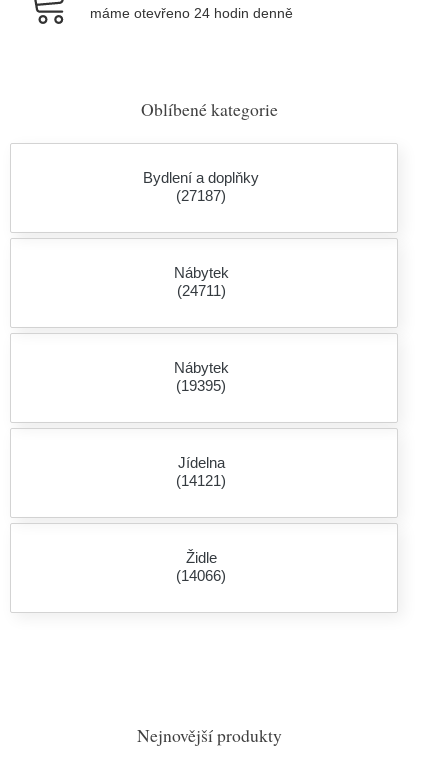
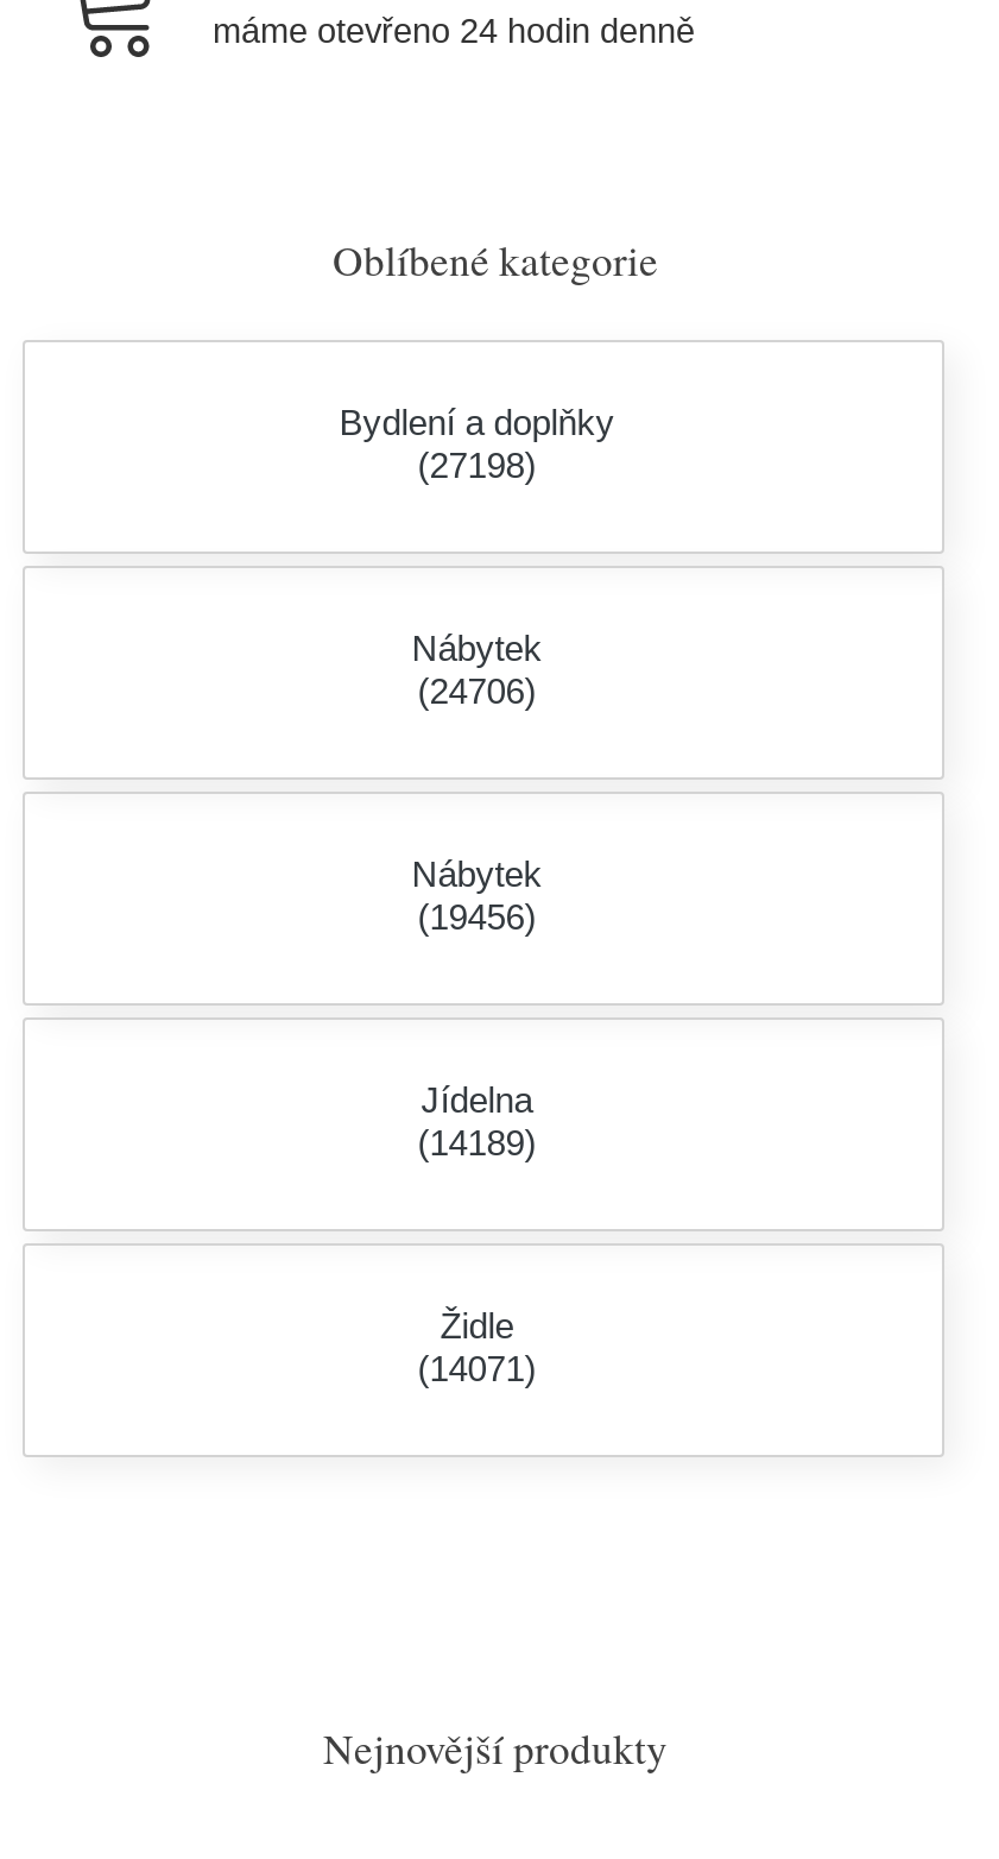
[176,187,226,204] (27187) -> [418,445,536,485] (27198)
[177,282,226,299] (24711) -> [418,670,536,711] (24706)
[176,377,226,394] (19395) -> [418,896,536,937] (19456)
[176,472,226,489] (14121) -> [418,1122,536,1162] (14189)
[176,567,226,584] (14066) -> [418,1348,536,1388] (14071)

